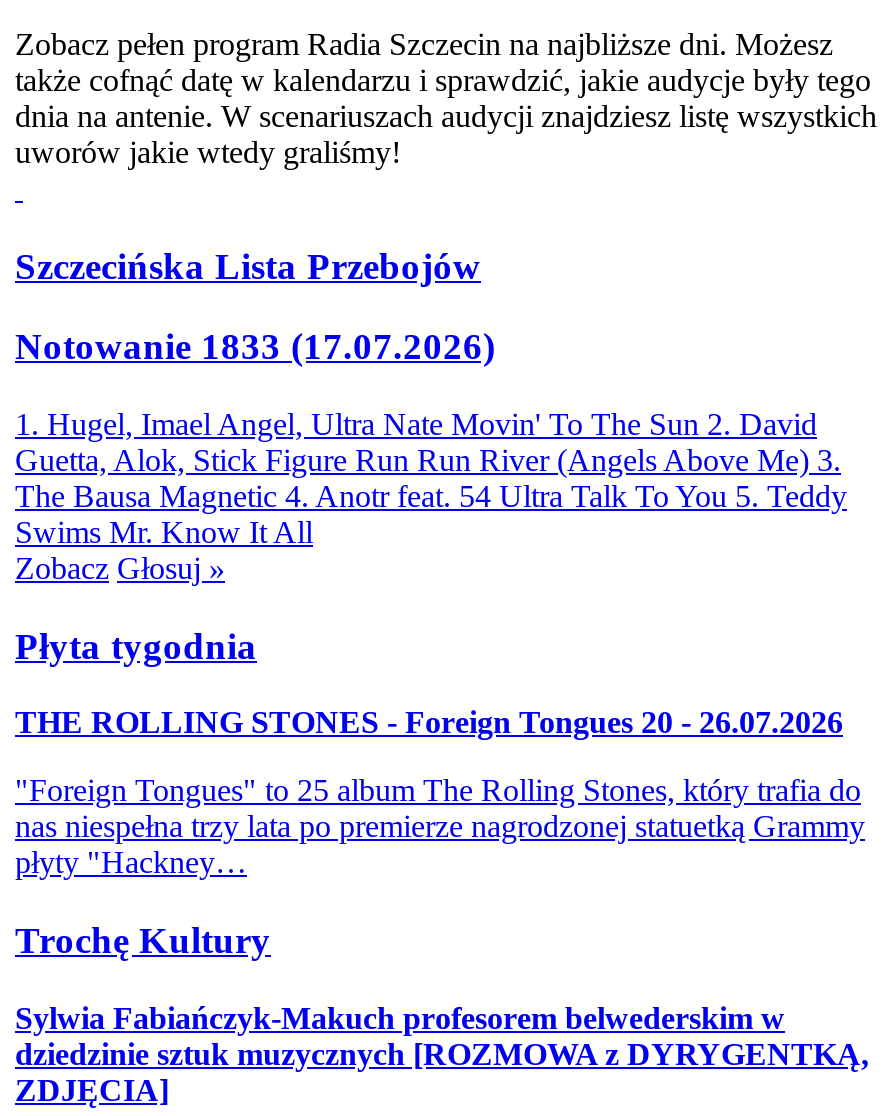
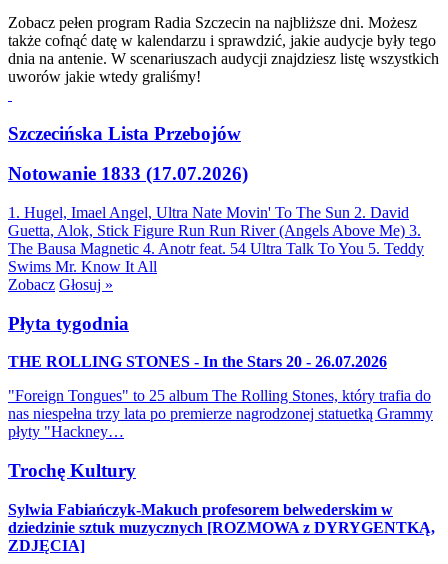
[15,706,843,740] THE ROLLING STONES - Foreign Tongues 20 - 26.07.2026 -> [8,353,387,370] THE ROLLING STONES - In the Stars 20 - 26.07.2026

